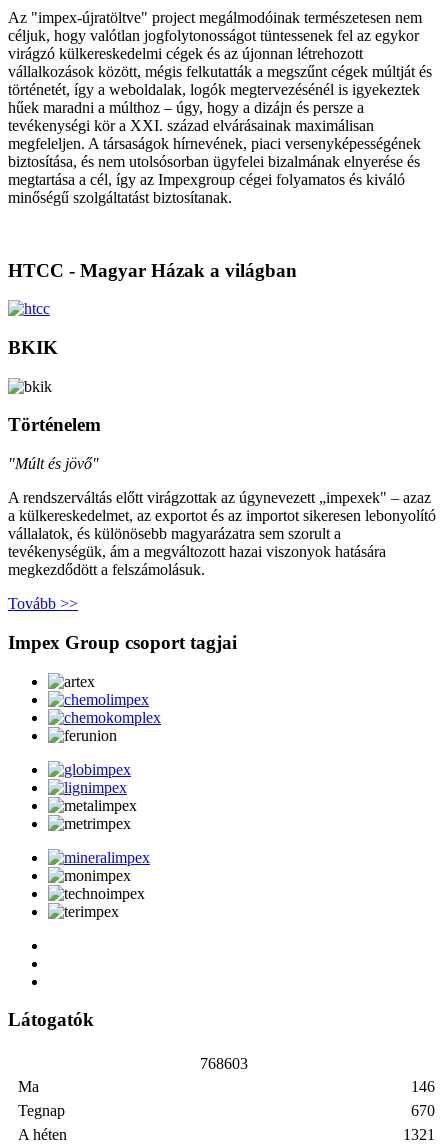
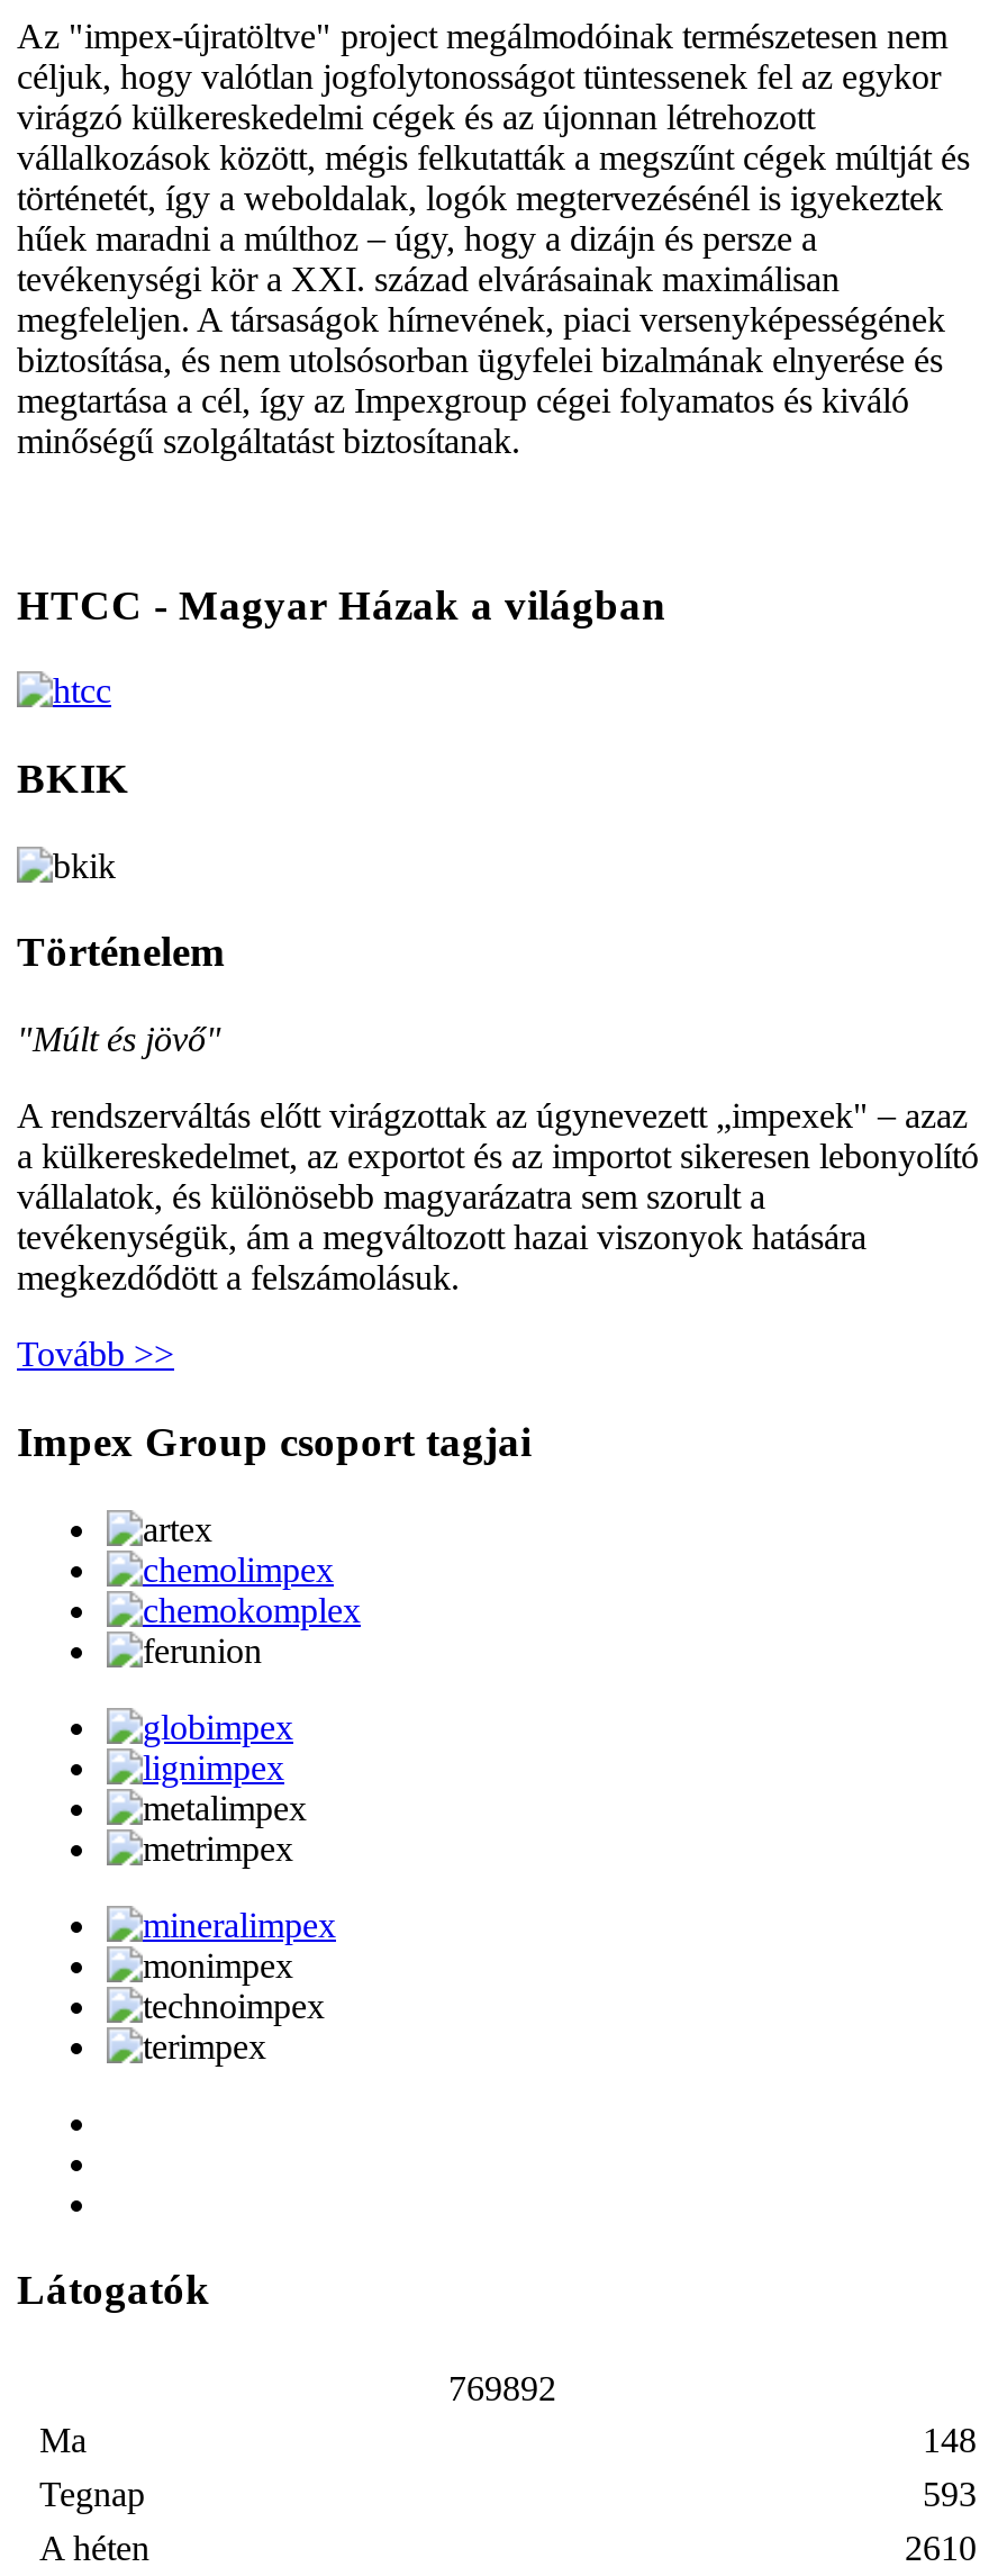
[200,1055,248,1072] 768603 -> [448,2369,556,2407] 769892
[411,1078,435,1095] 146 -> [923,2421,977,2459] 148
[411,1102,435,1119] 670 -> [923,2475,977,2513] 593
[403,1126,435,1143] 1321 -> [905,2529,977,2567] 2610

